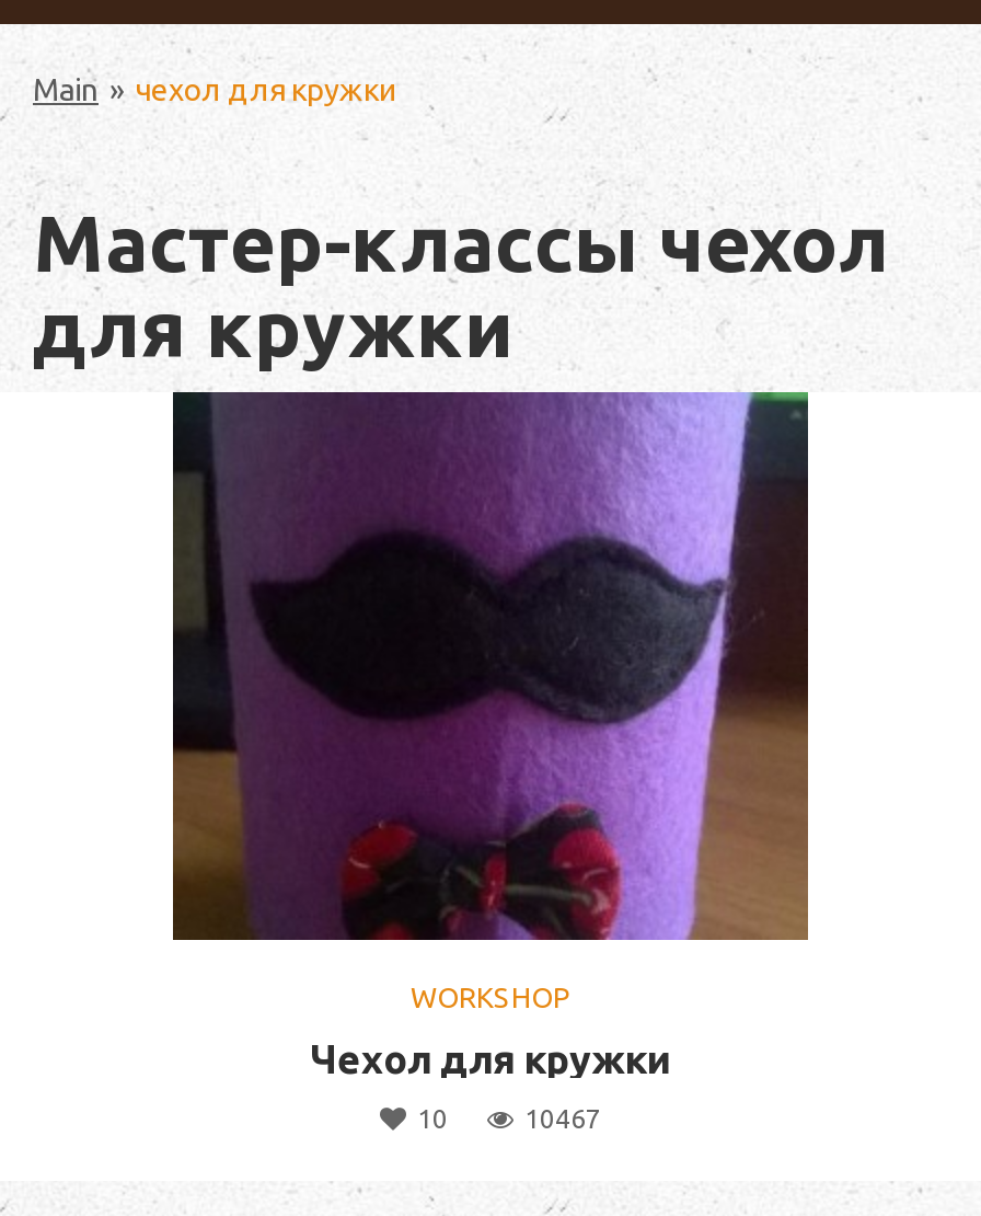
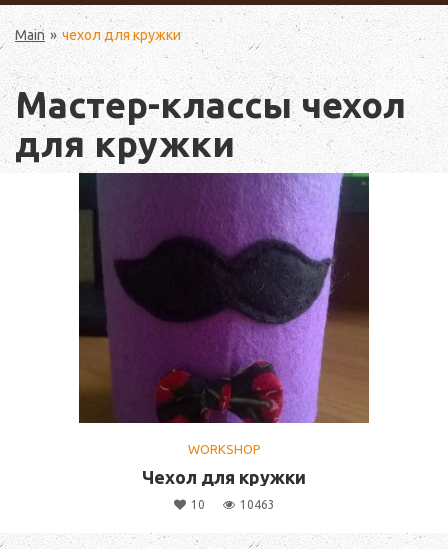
[524,1104,601,1133] 10467 -> [239,498,274,511] 10463

